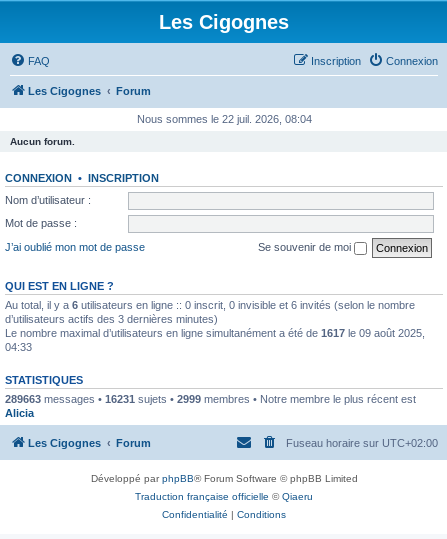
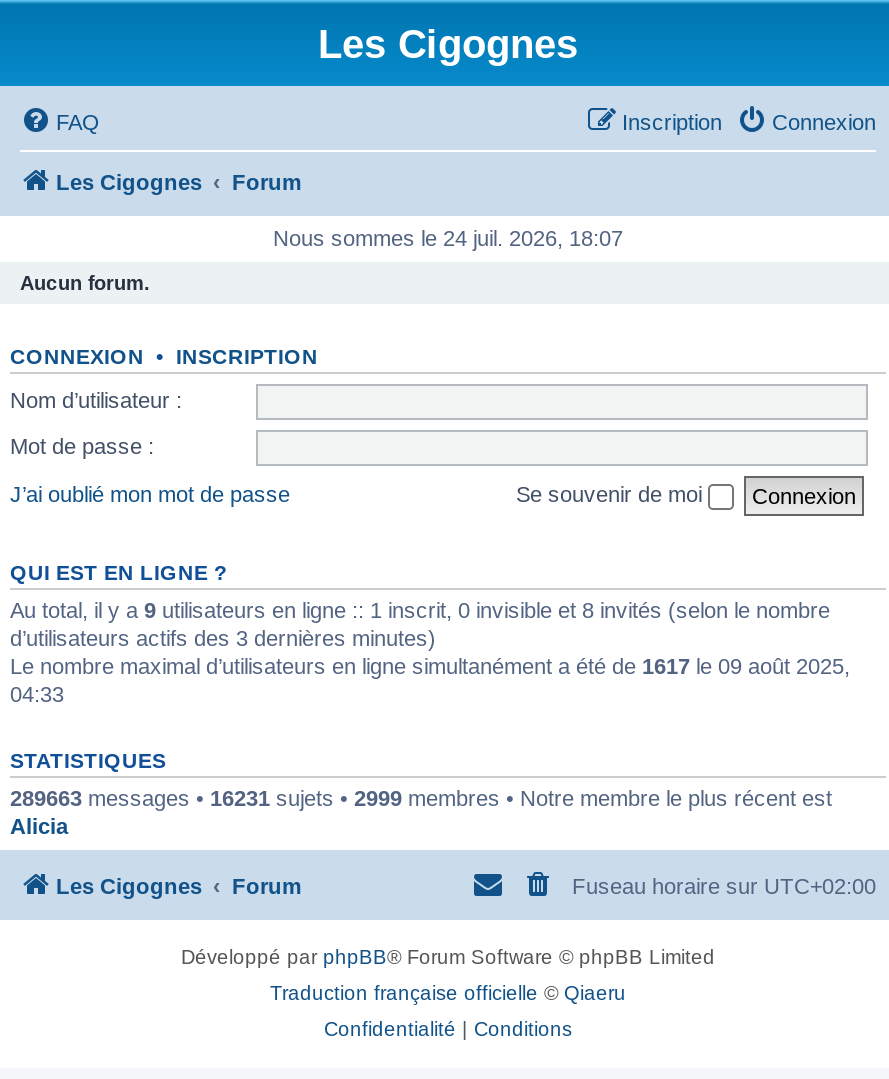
[136,113,311,125] Nous sommes le 22 juil. 2026, 08:04 -> [273,226,623,250] Nous sommes le 24 juil. 2026, 18:07
[5,298,415,310] Au total, il y a 6 utilisateurs en ligne :: 0 inscrit, 0 invisible et 6 invités (selon le nombre -> [10,597,830,621] Au total, il y a 9 utilisateurs en ligne :: 1 inscrit, 0 invisible et 8 invités (selon le nombre

